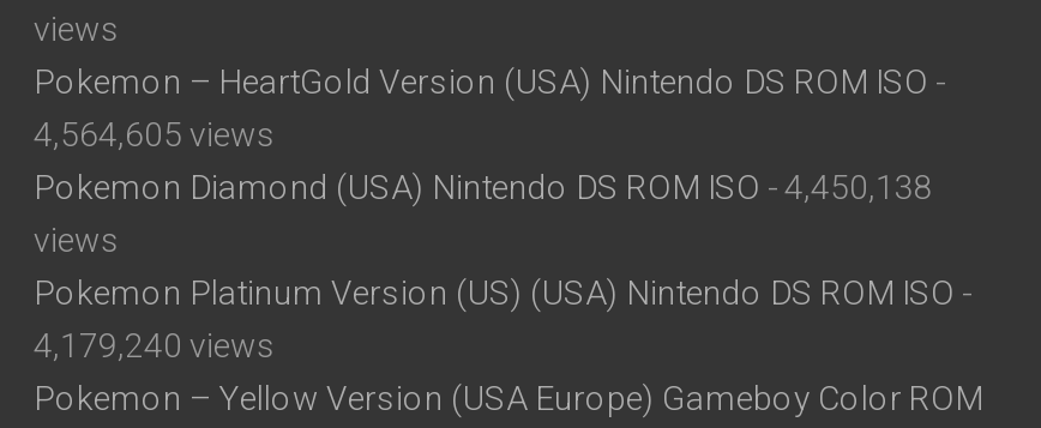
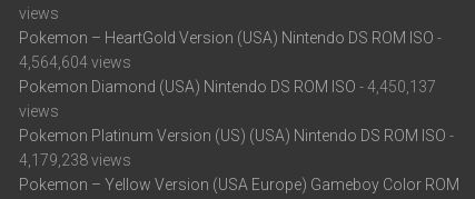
[34,116,276,154] 4,564,605 views -> [19,54,131,71] 4,564,604 views
[34,168,933,207] Pokemon Diamond (USA) Nintendo DS ROM ISO - 4,450,138 -> [19,78,436,96] Pokemon Diamond (USA) Nintendo DS ROM ISO - 4,450,137
[34,327,276,365] 4,179,240 views -> [19,151,131,169] 4,179,238 views

